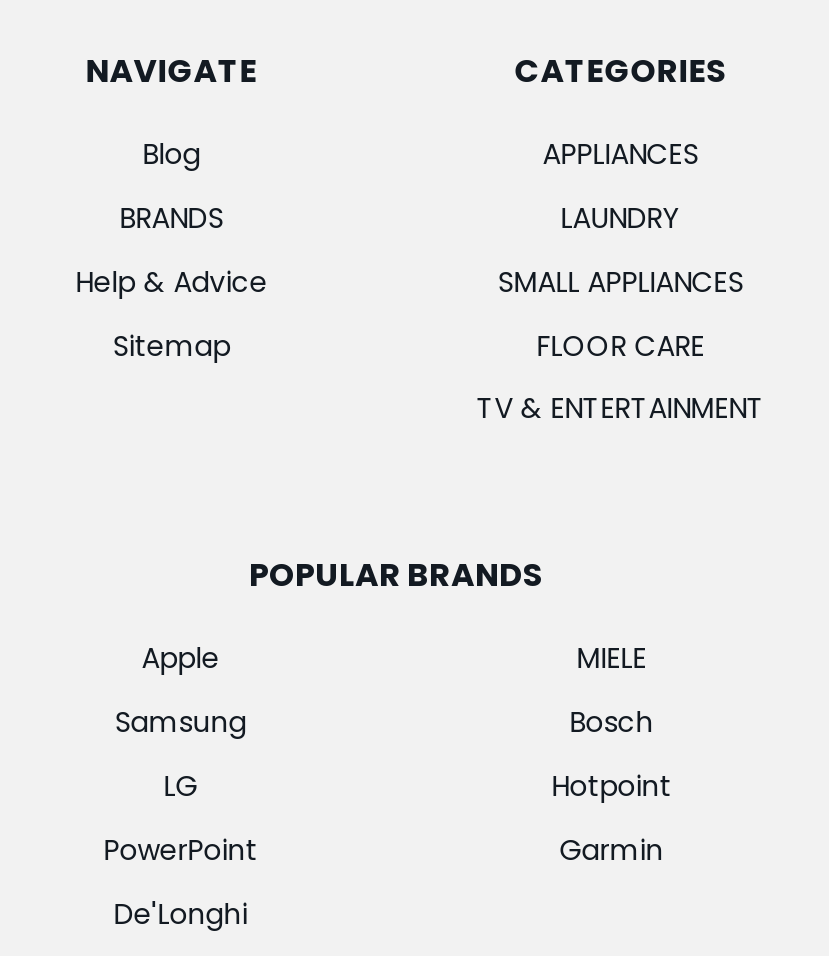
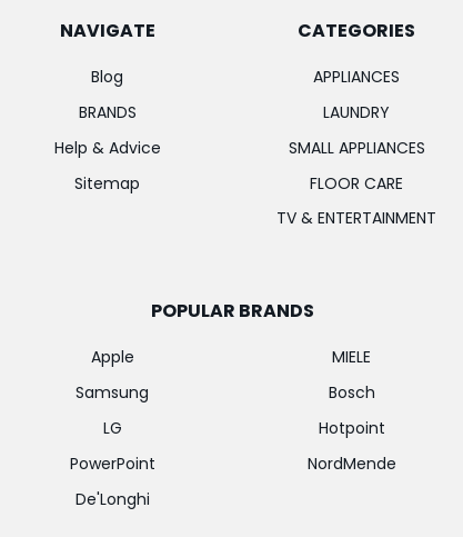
[560,831,664,871] Garmin -> [307,453,396,475] NordMende

